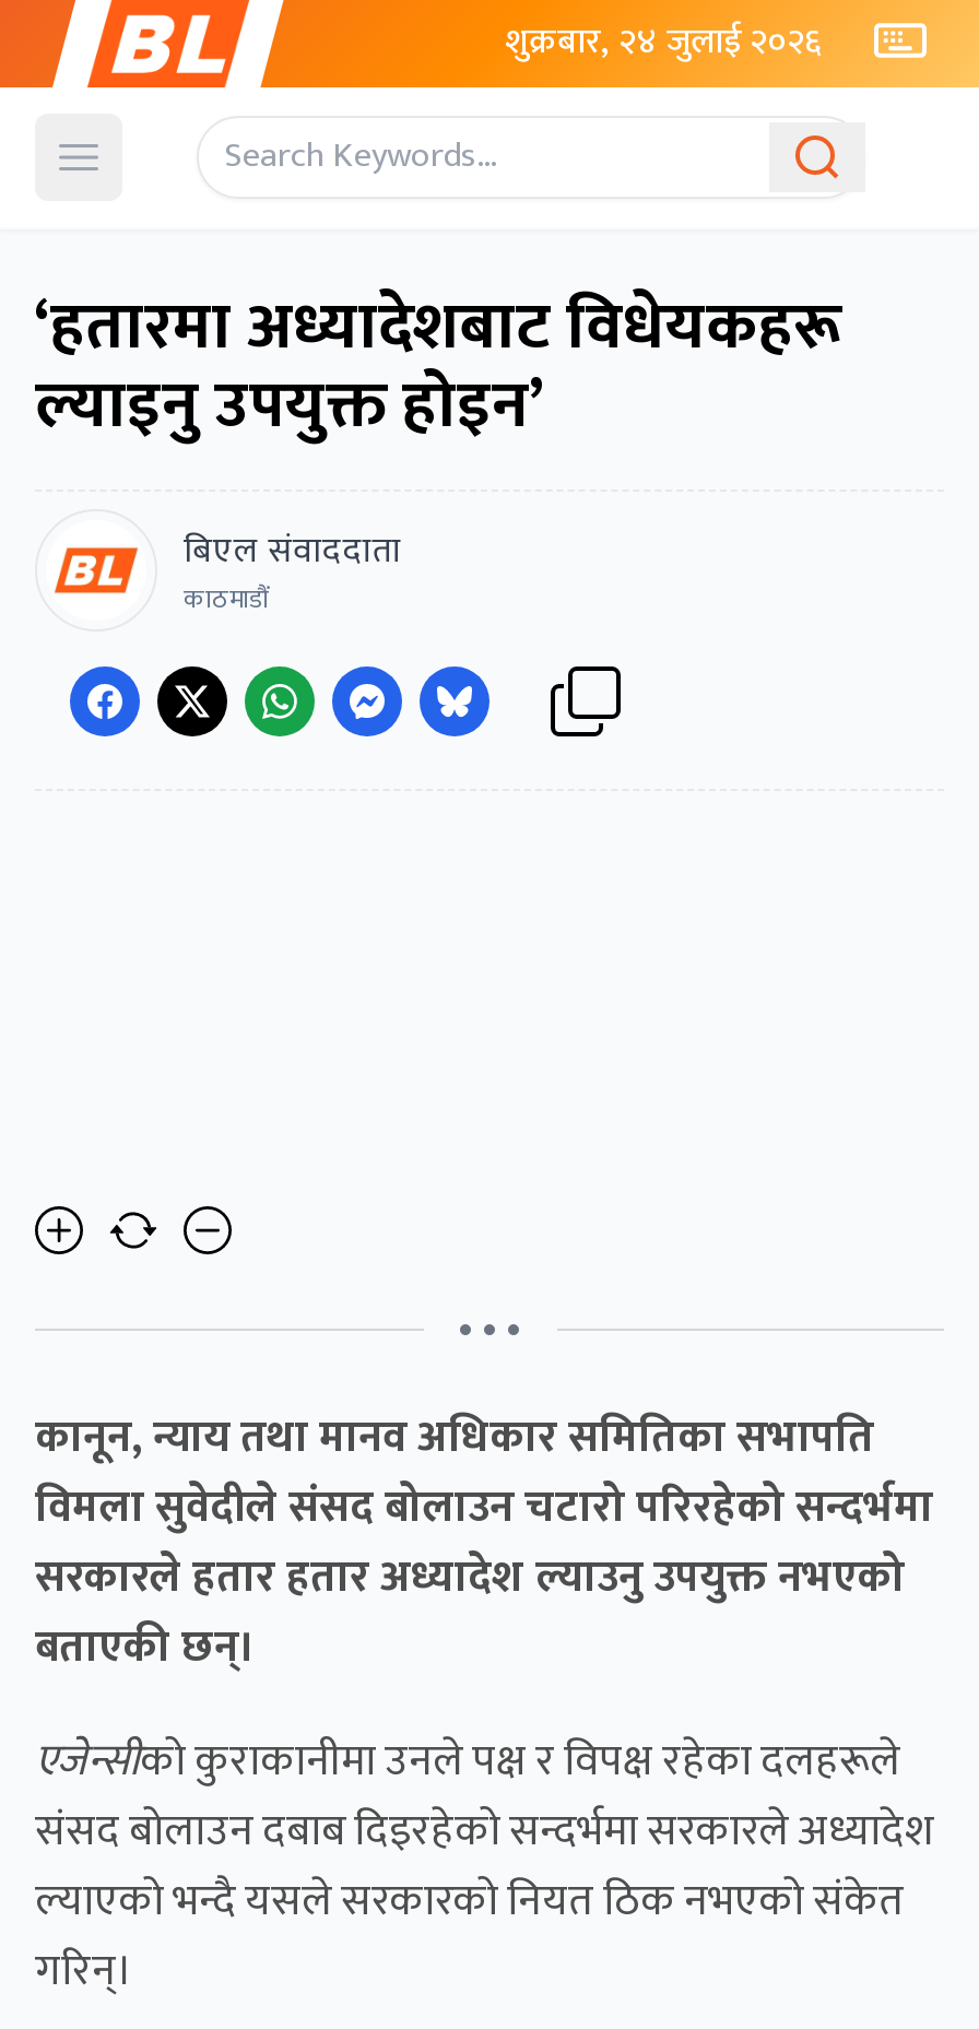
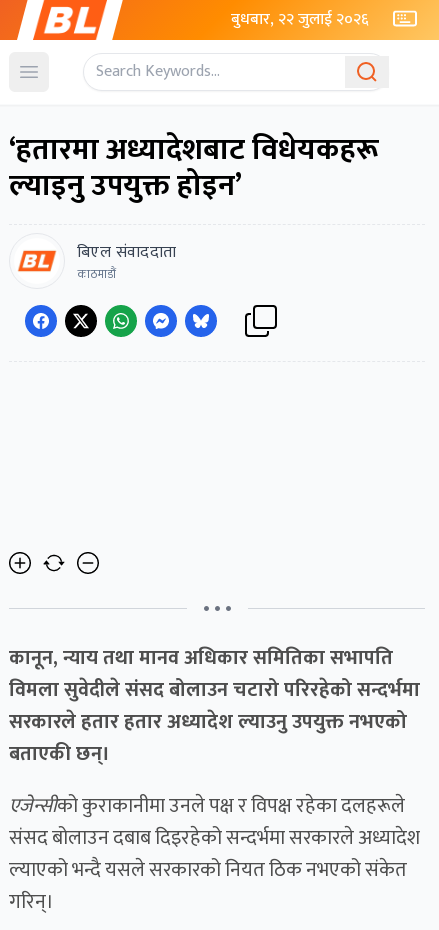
[505,13,822,72] शुक्रबार, २४ जुलाई २०२६ -> [231,6,369,33] बुधबार, २२ जुलाई २०२६

